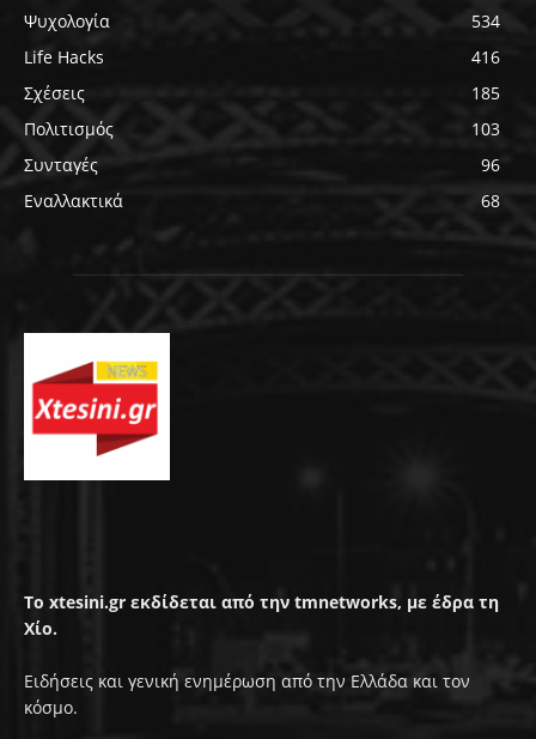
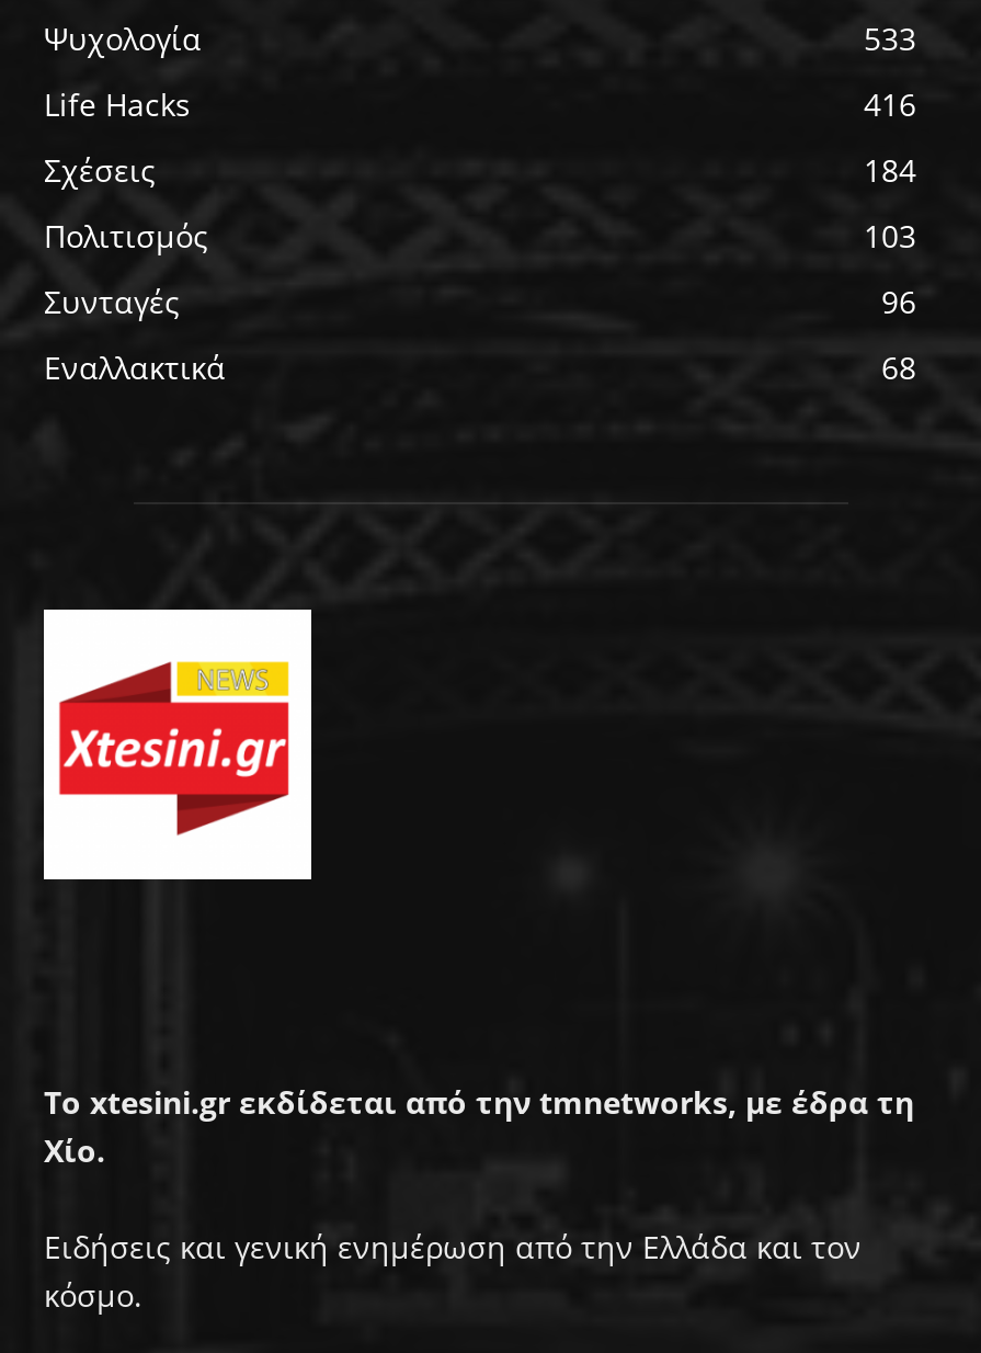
[471,10,500,33] 534 -> [864,18,916,60] 533
[471,82,500,104] 185 -> [864,150,916,191] 184

